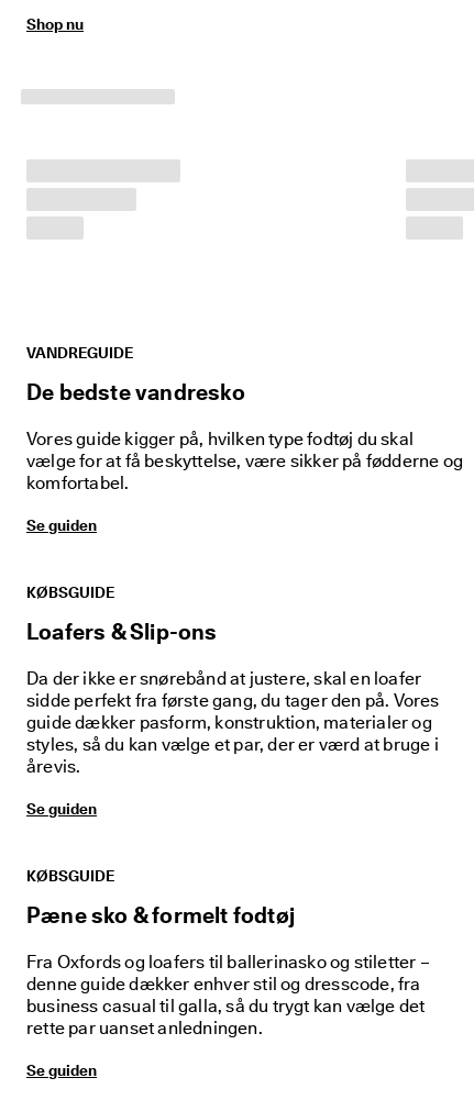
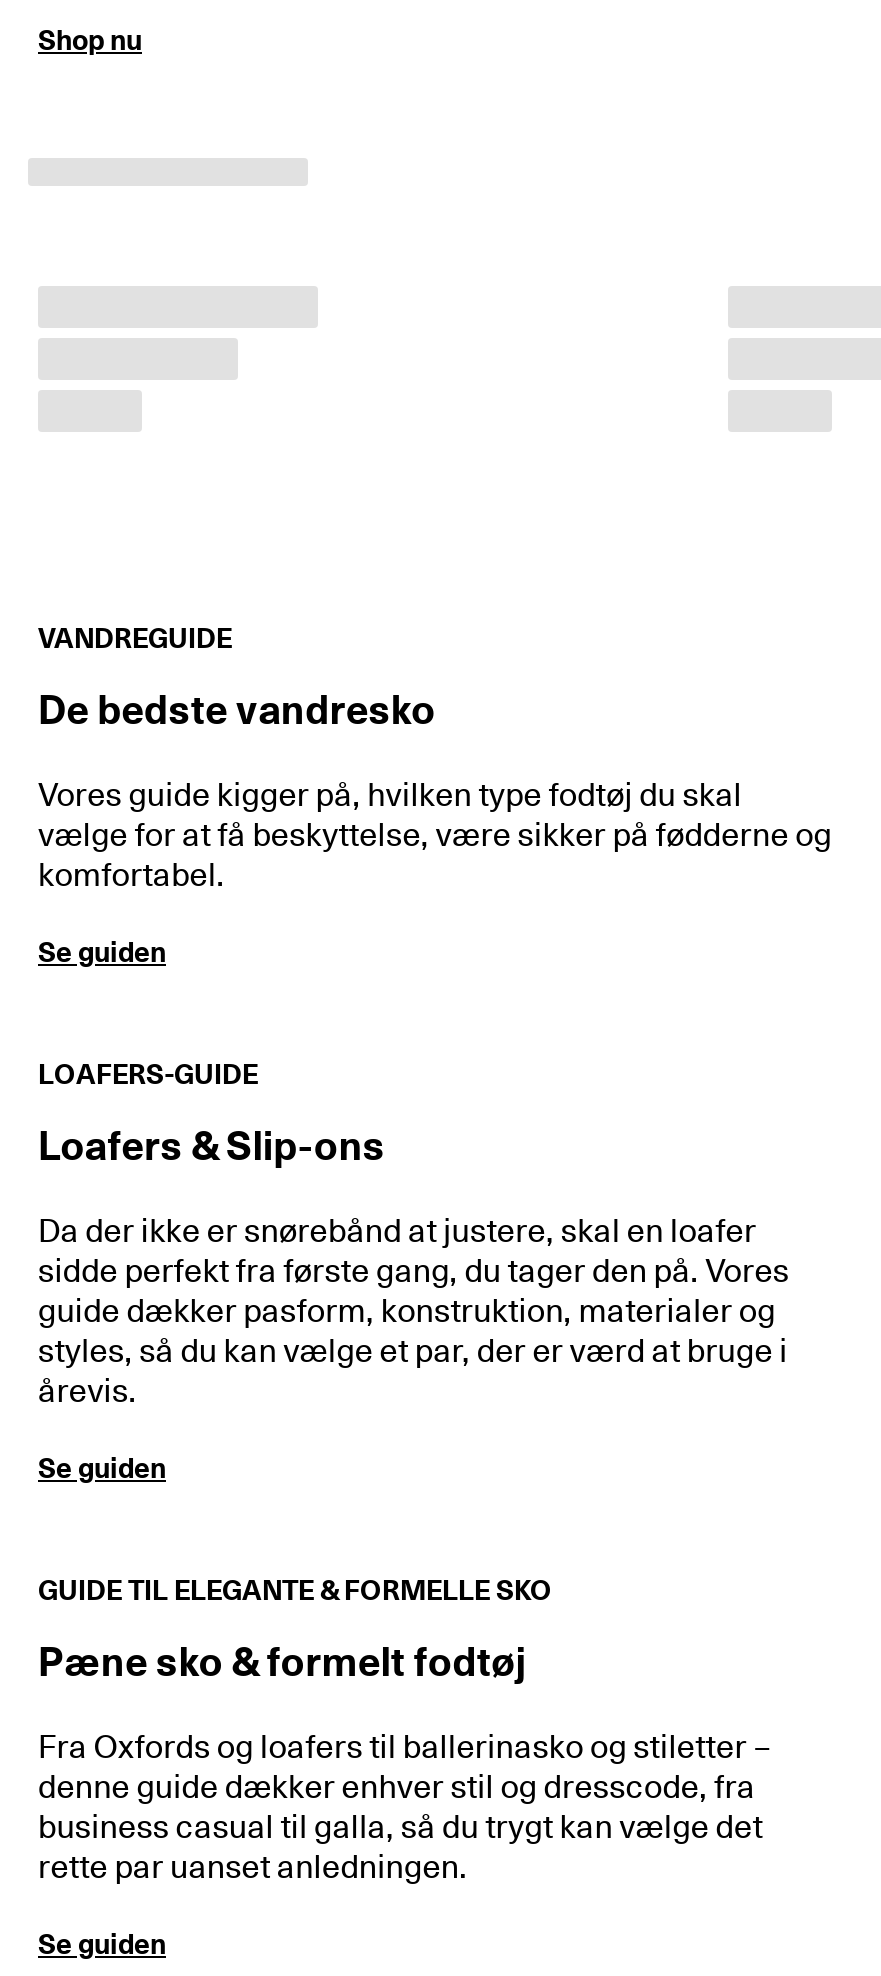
[26,584,114,601] KØBSGUIDE -> [38,1058,258,1090] LOAFERS-GUIDE
[26,867,114,885] KØBSGUIDE -> [38,1574,552,1606] GUIDE TIL ELEGANTE & FORMELLE SKO

